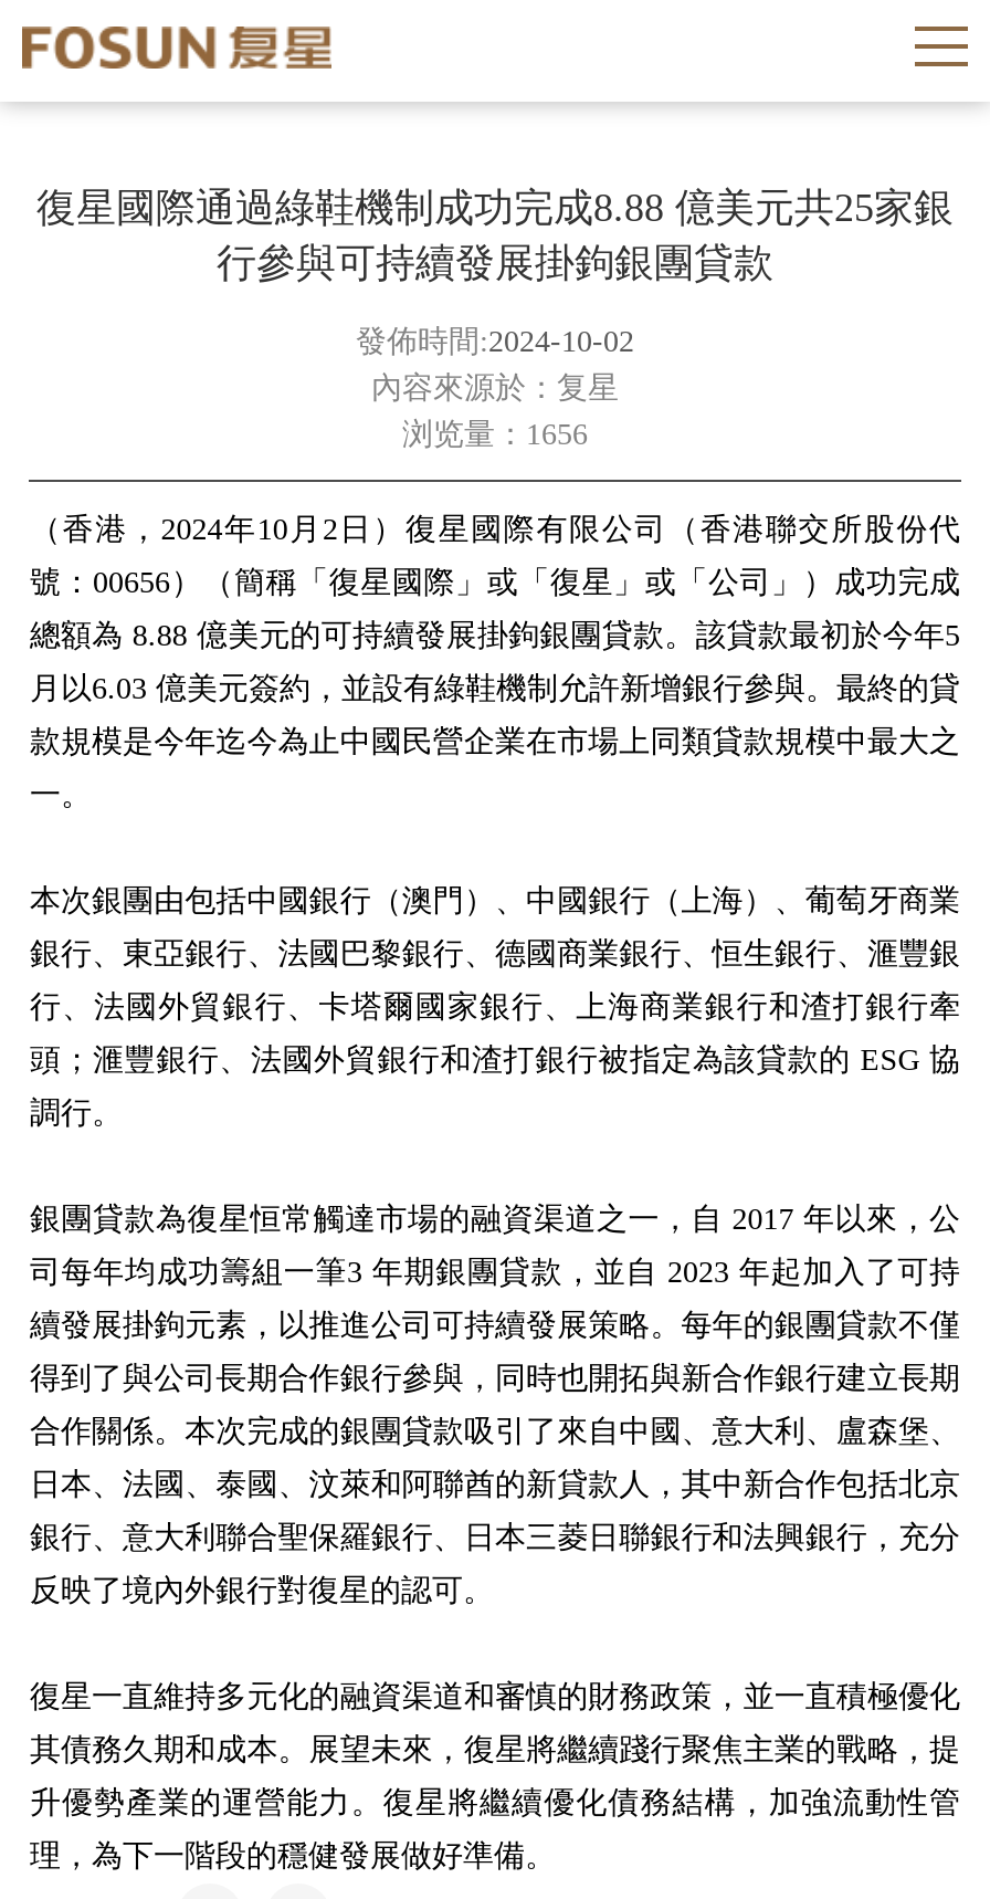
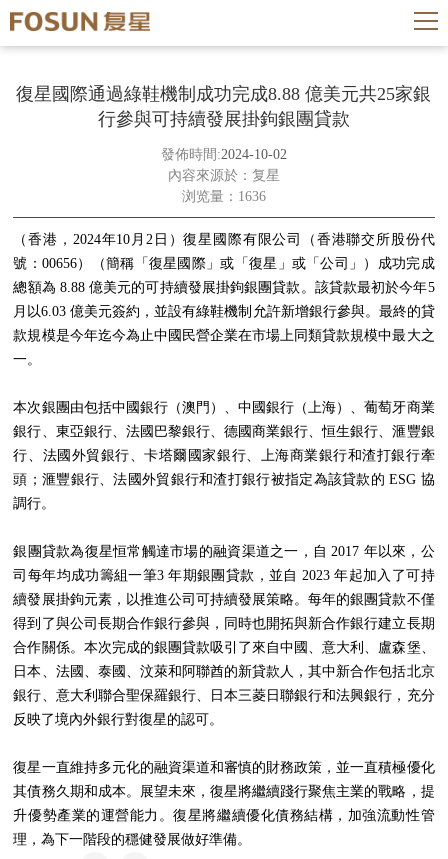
[402,419,588,452] 浏览量：1656 -> [182,189,266,204] 浏览量：1636

